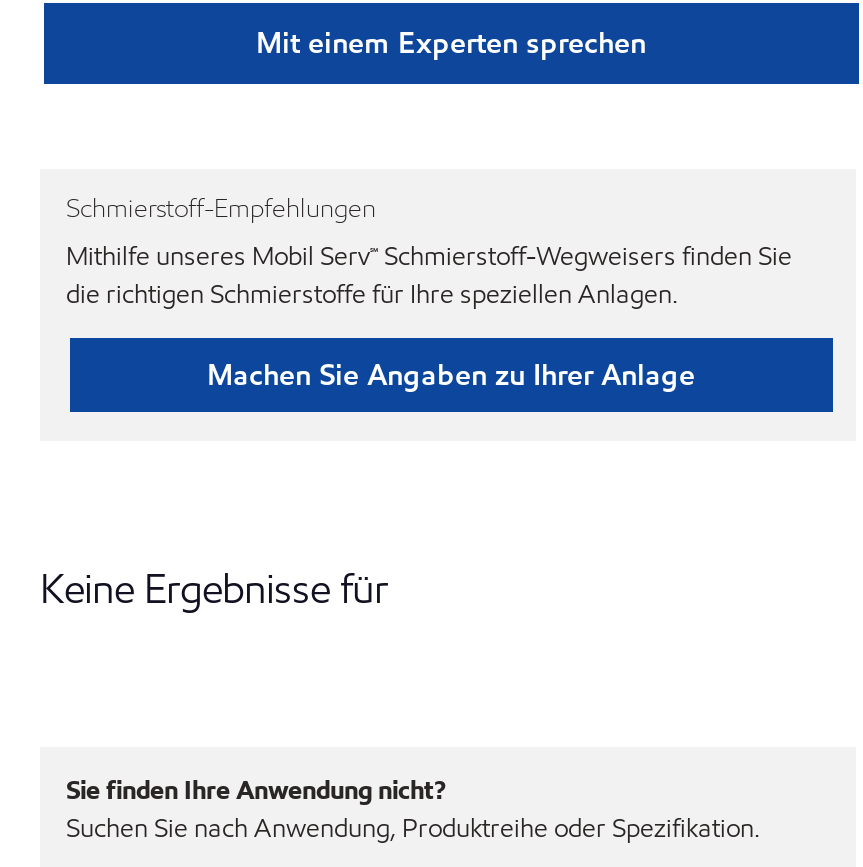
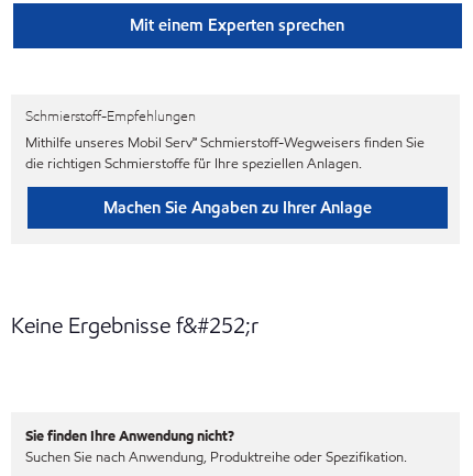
[40,563,388,615] Keine Ergebnisse für -> [11,311,258,339] Keine Ergebnisse f&#252;r

